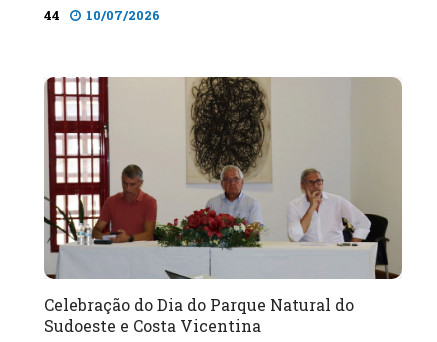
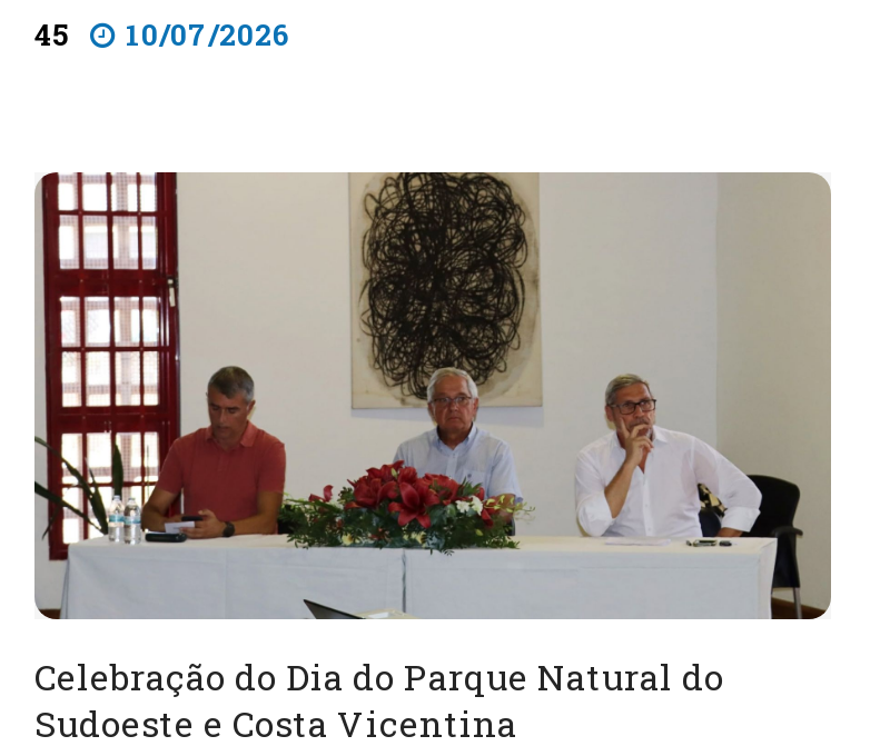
[44,6,160,24] 44 10/07/2026 -> [34,14,290,54] 45 10/07/2026

